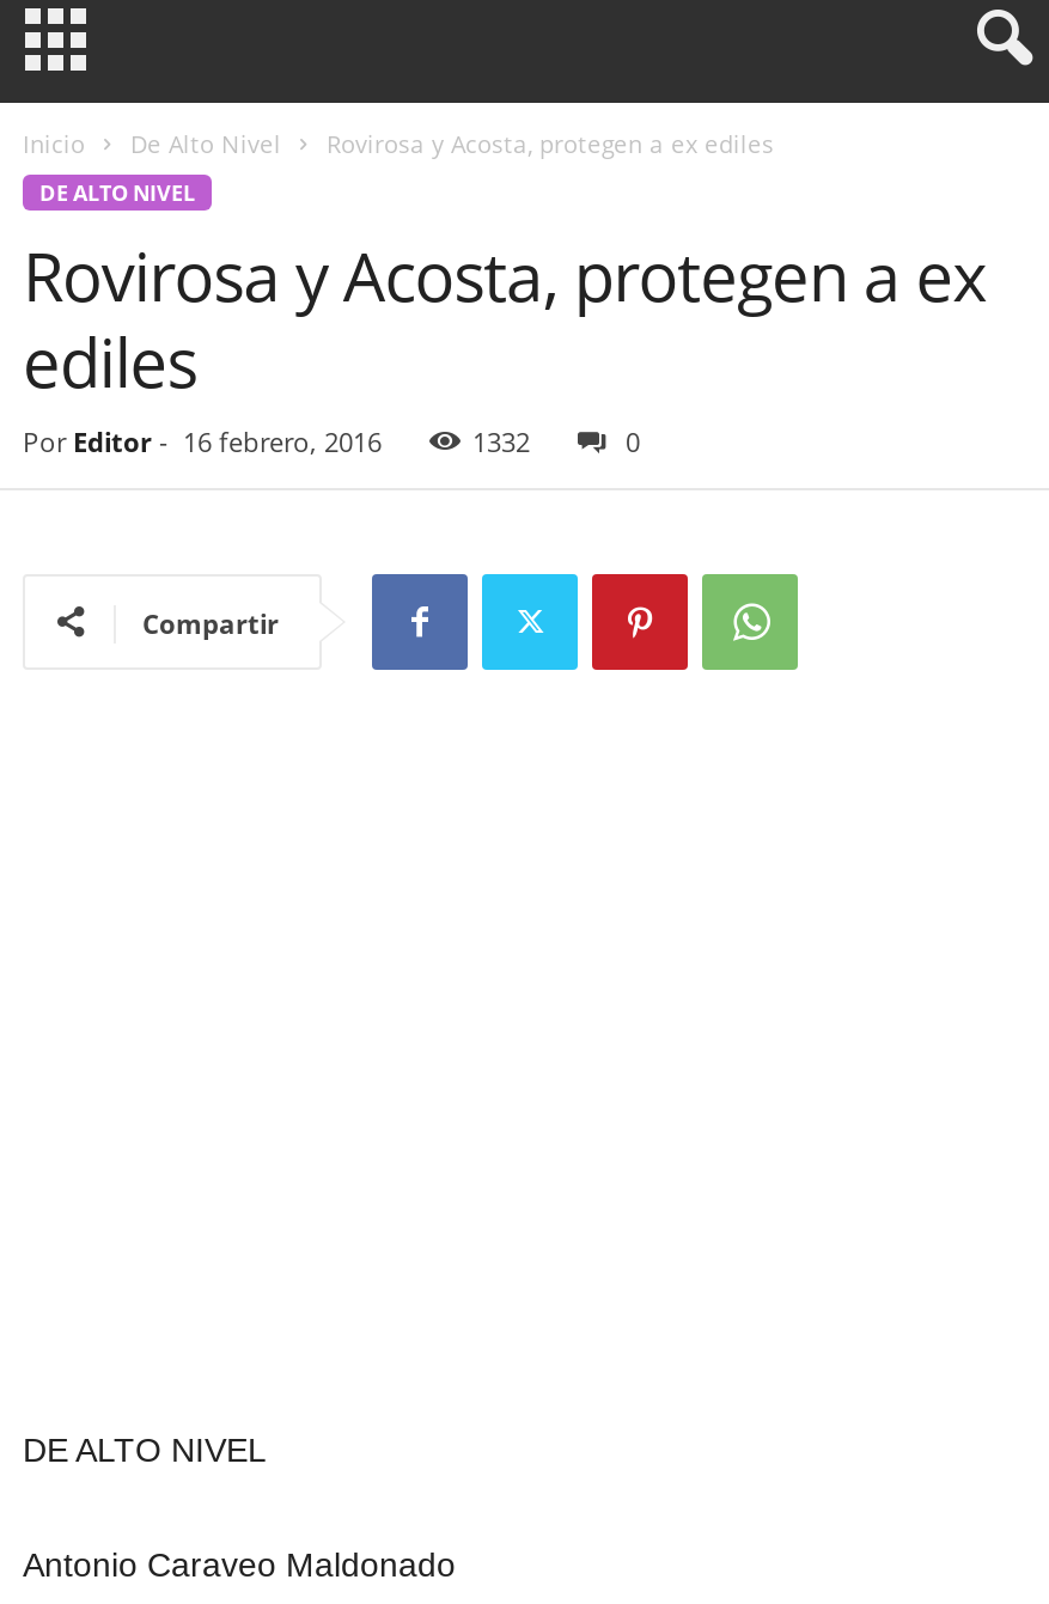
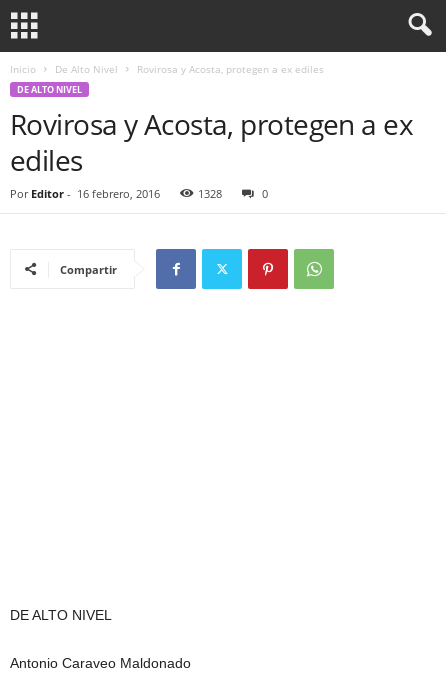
[472,423,530,459] 1332 -> [198,186,222,201] 1328

